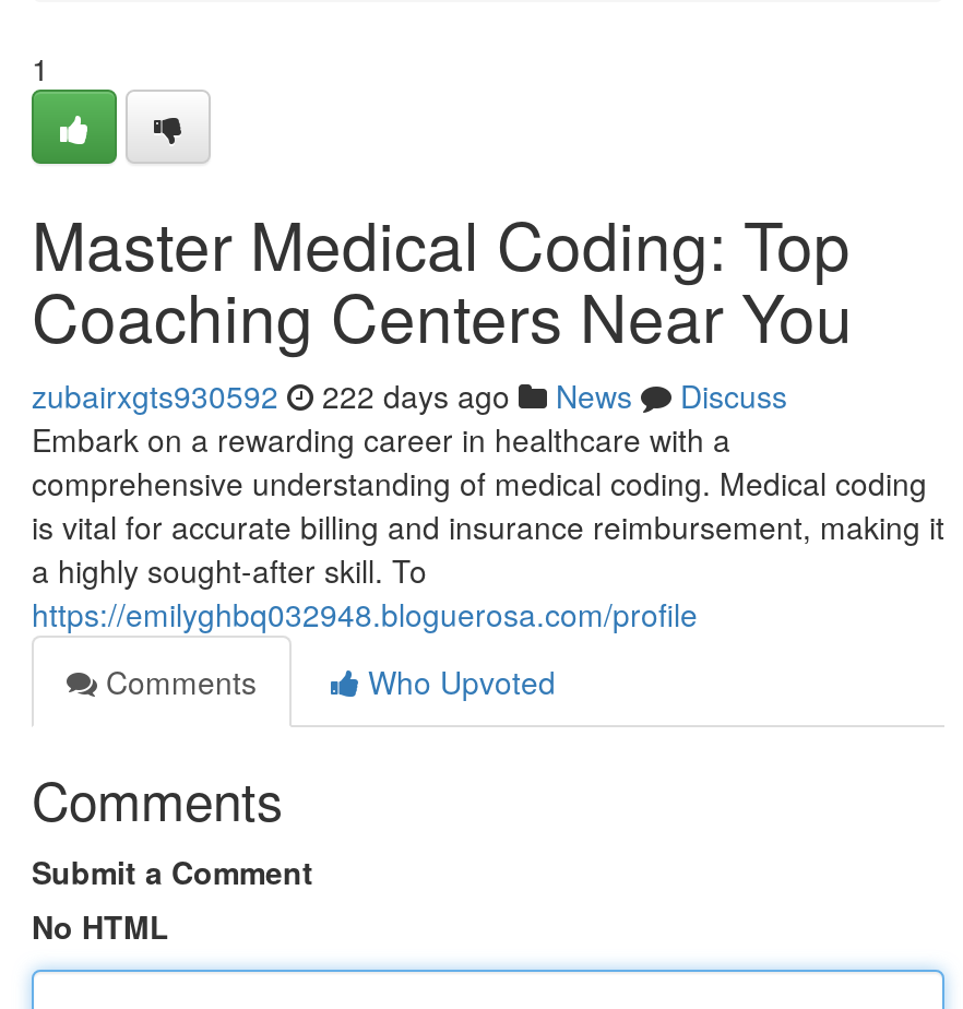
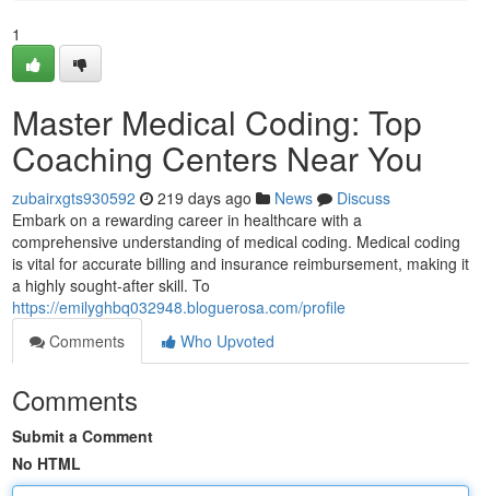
[32,373,787,417] zubairxgts930592 222 days ago News Discuss -> [12,187,390,209] zubairxgts930592 219 days ago News Discuss

